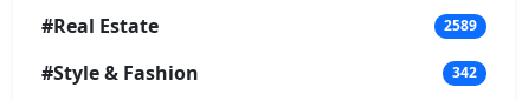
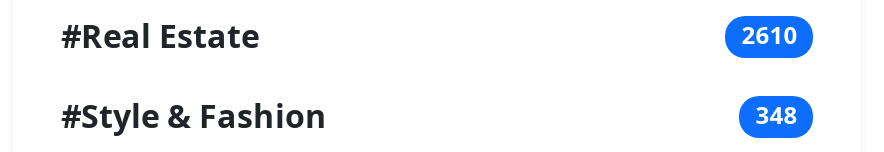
[444,16,477,36] 2589 -> [741,19,797,53] 2610
[452,63,477,83] 342 -> [755,99,797,133] 348

